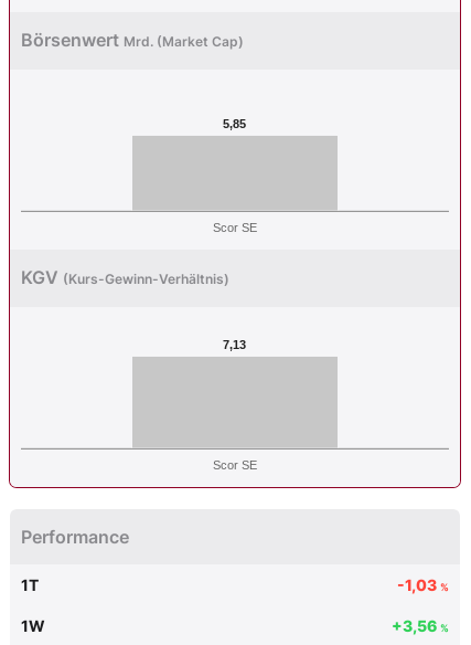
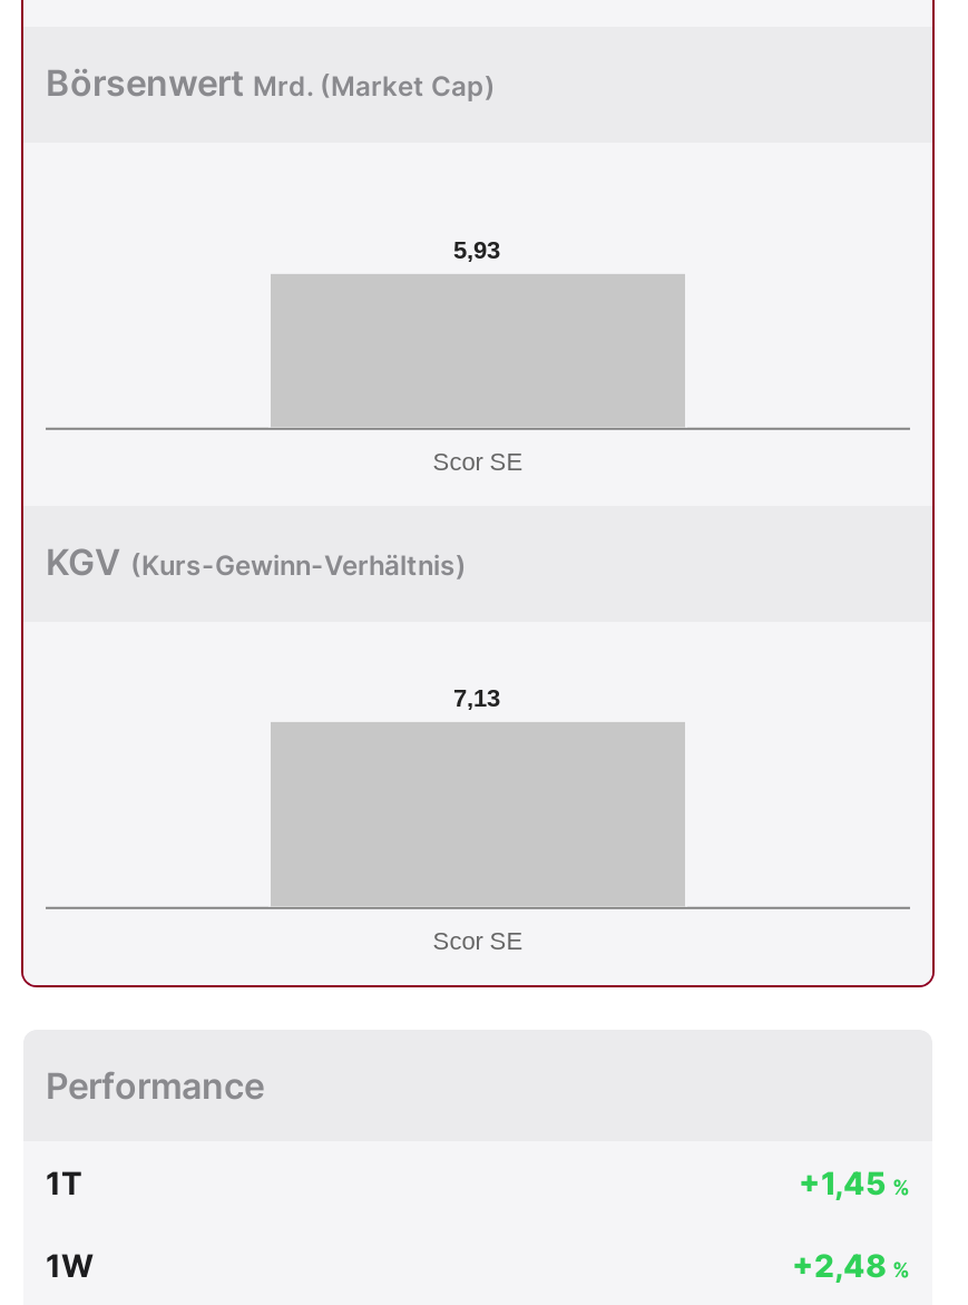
[223,117,246,130] 5,85 -> [453,235,500,263] 5,93
[397,575,449,594] -1,03% -> [799,1163,910,1201] +1,45%
[392,616,449,635] +3,56% -> [792,1246,910,1284] +2,48%

